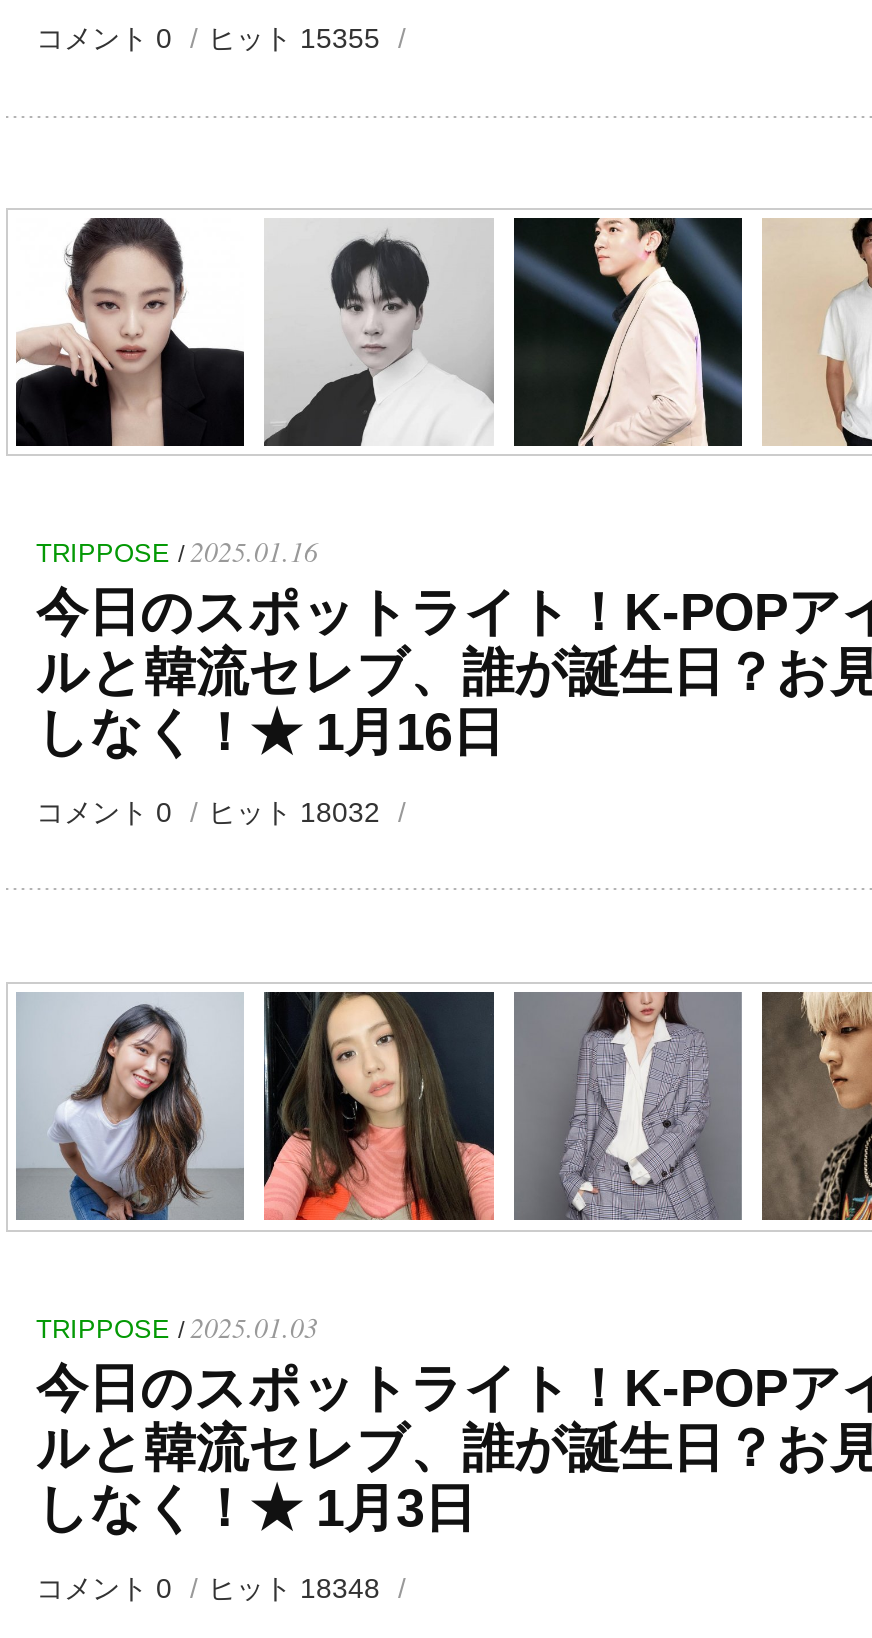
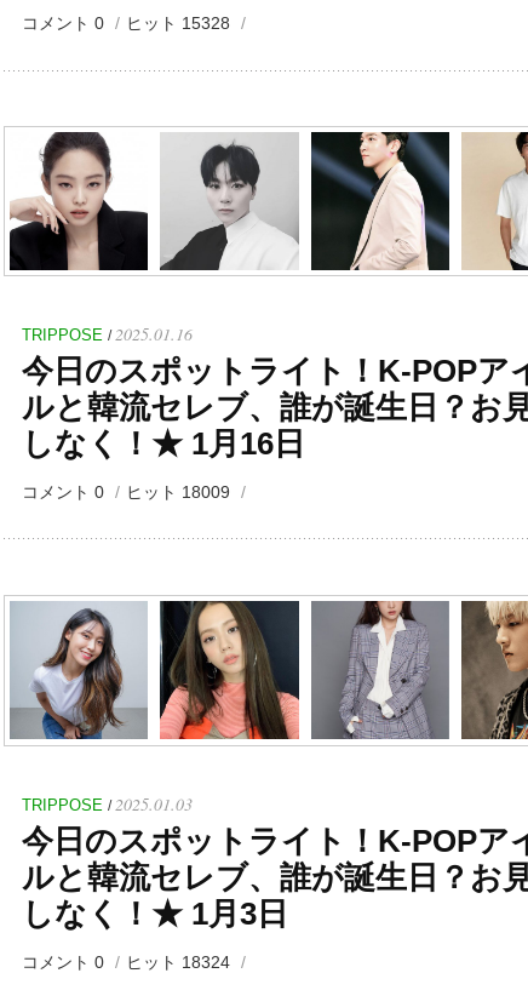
[36,21,380,53] コメント 0 ヒット 15355 -> [22,13,230,32] コメント 0 ヒット 15328
[36,796,380,828] コメント 0 ヒット 18032 -> [22,482,230,502] コメント 0 ヒット 18009
[36,1571,380,1603] コメント 0 ヒット 18348 -> [22,952,230,971] コメント 0 ヒット 18324

